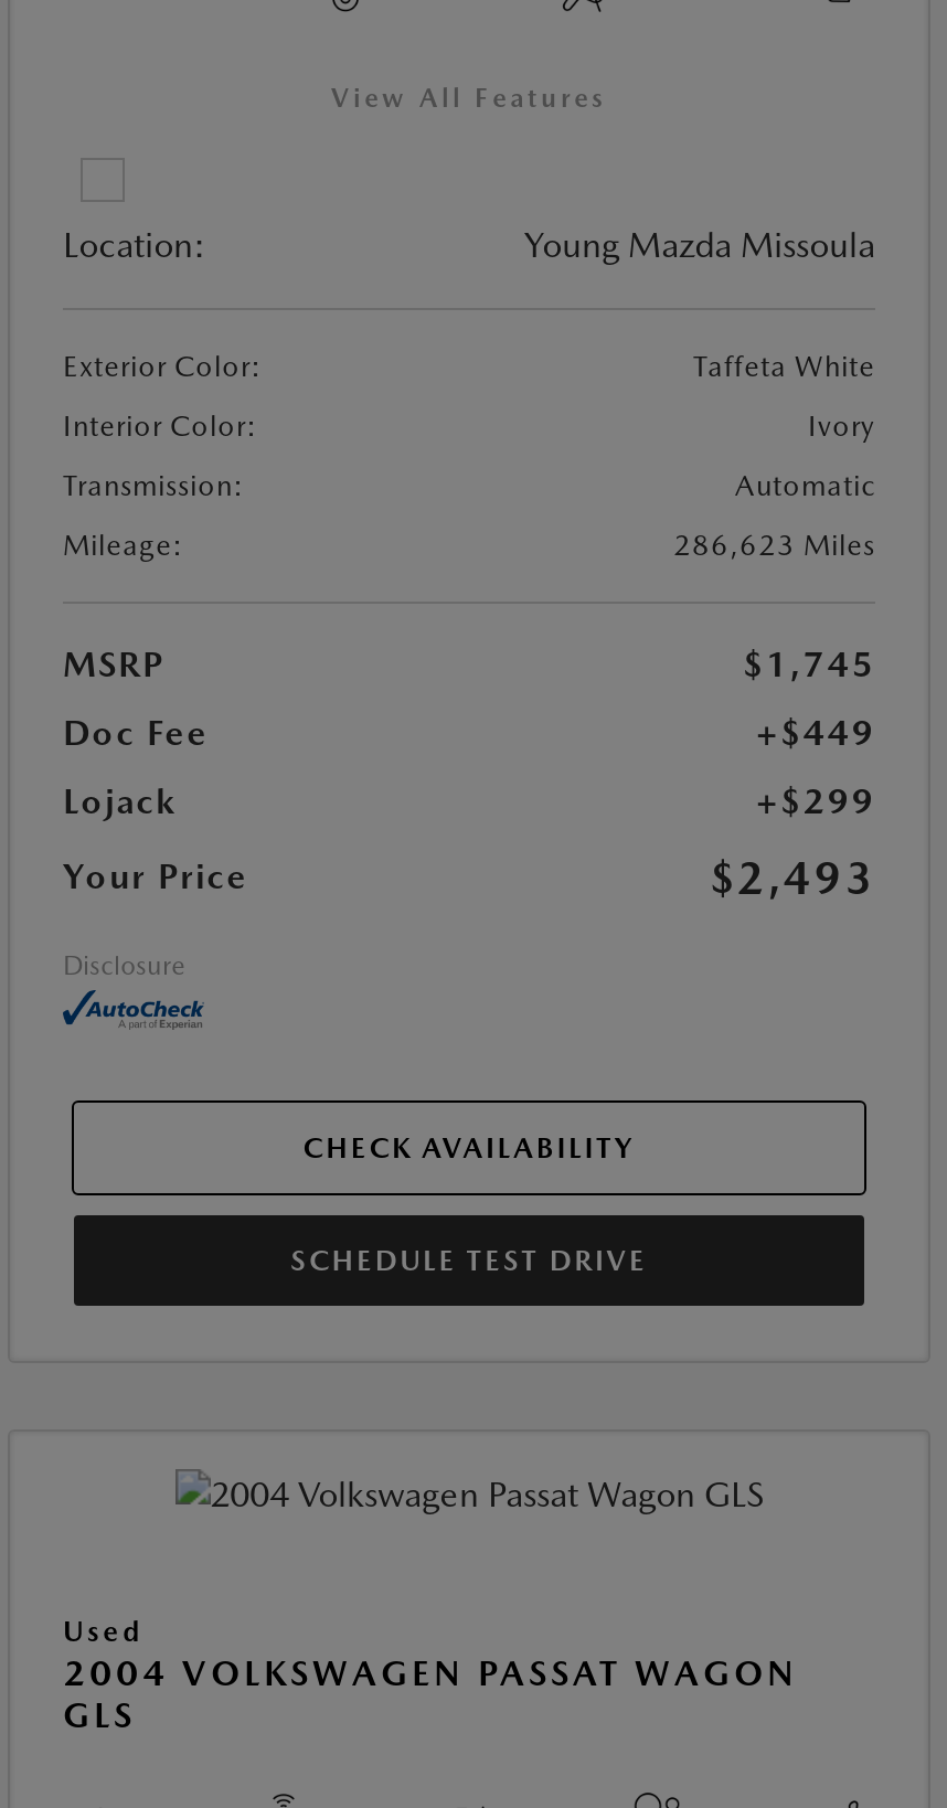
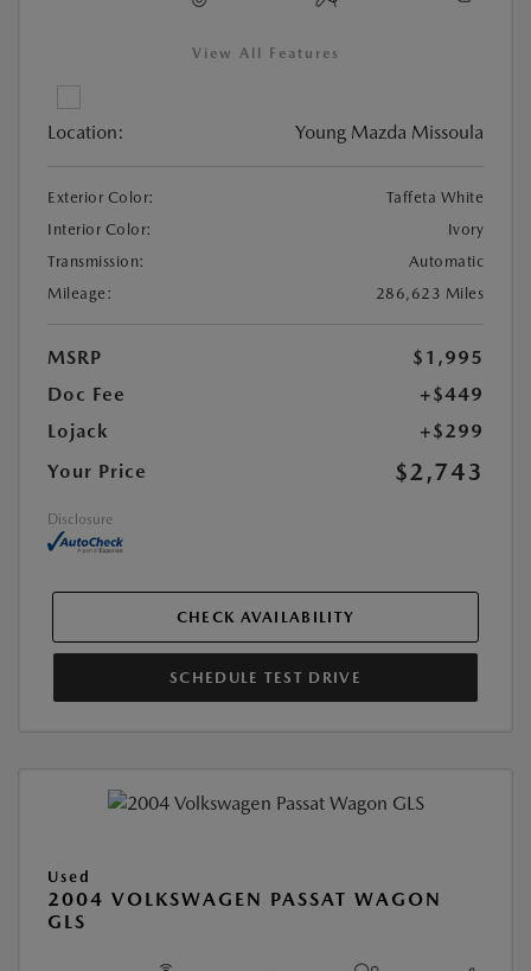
[743,644,875,686] $1,745 -> [412,346,484,368] $1,995
[710,852,875,905] $2,493 -> [395,457,484,486] $2,743

